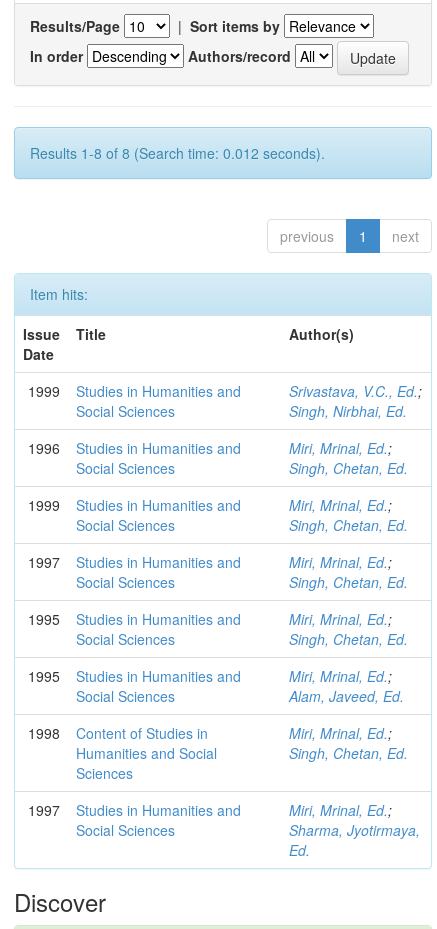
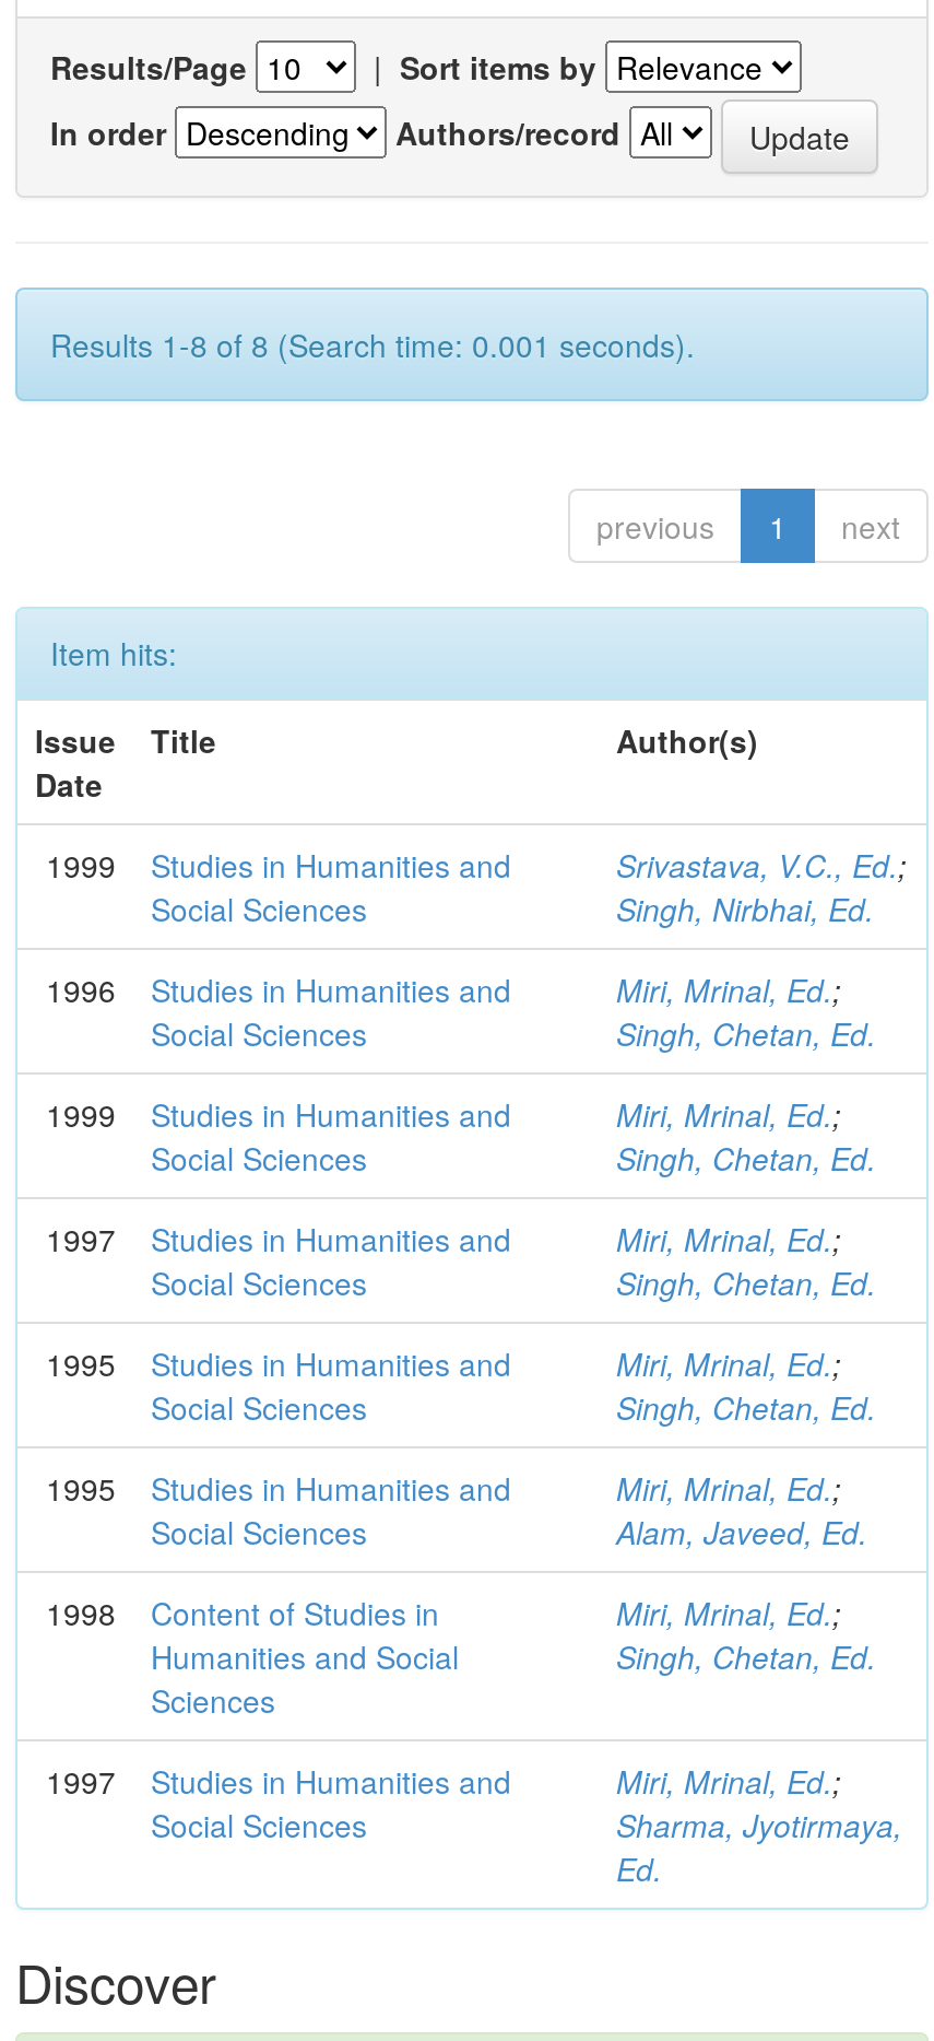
[30,143,325,163] Results 1-8 of 8 (Search time: 0.012 seconds). -> [50,322,695,366] Results 1-8 of 8 (Search time: 0.001 seconds).

